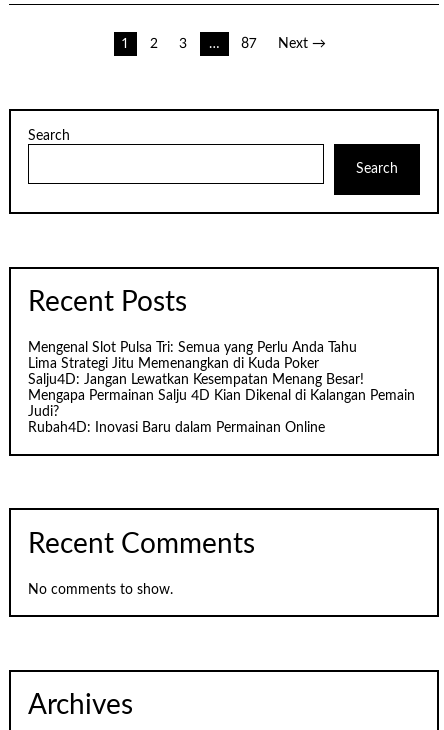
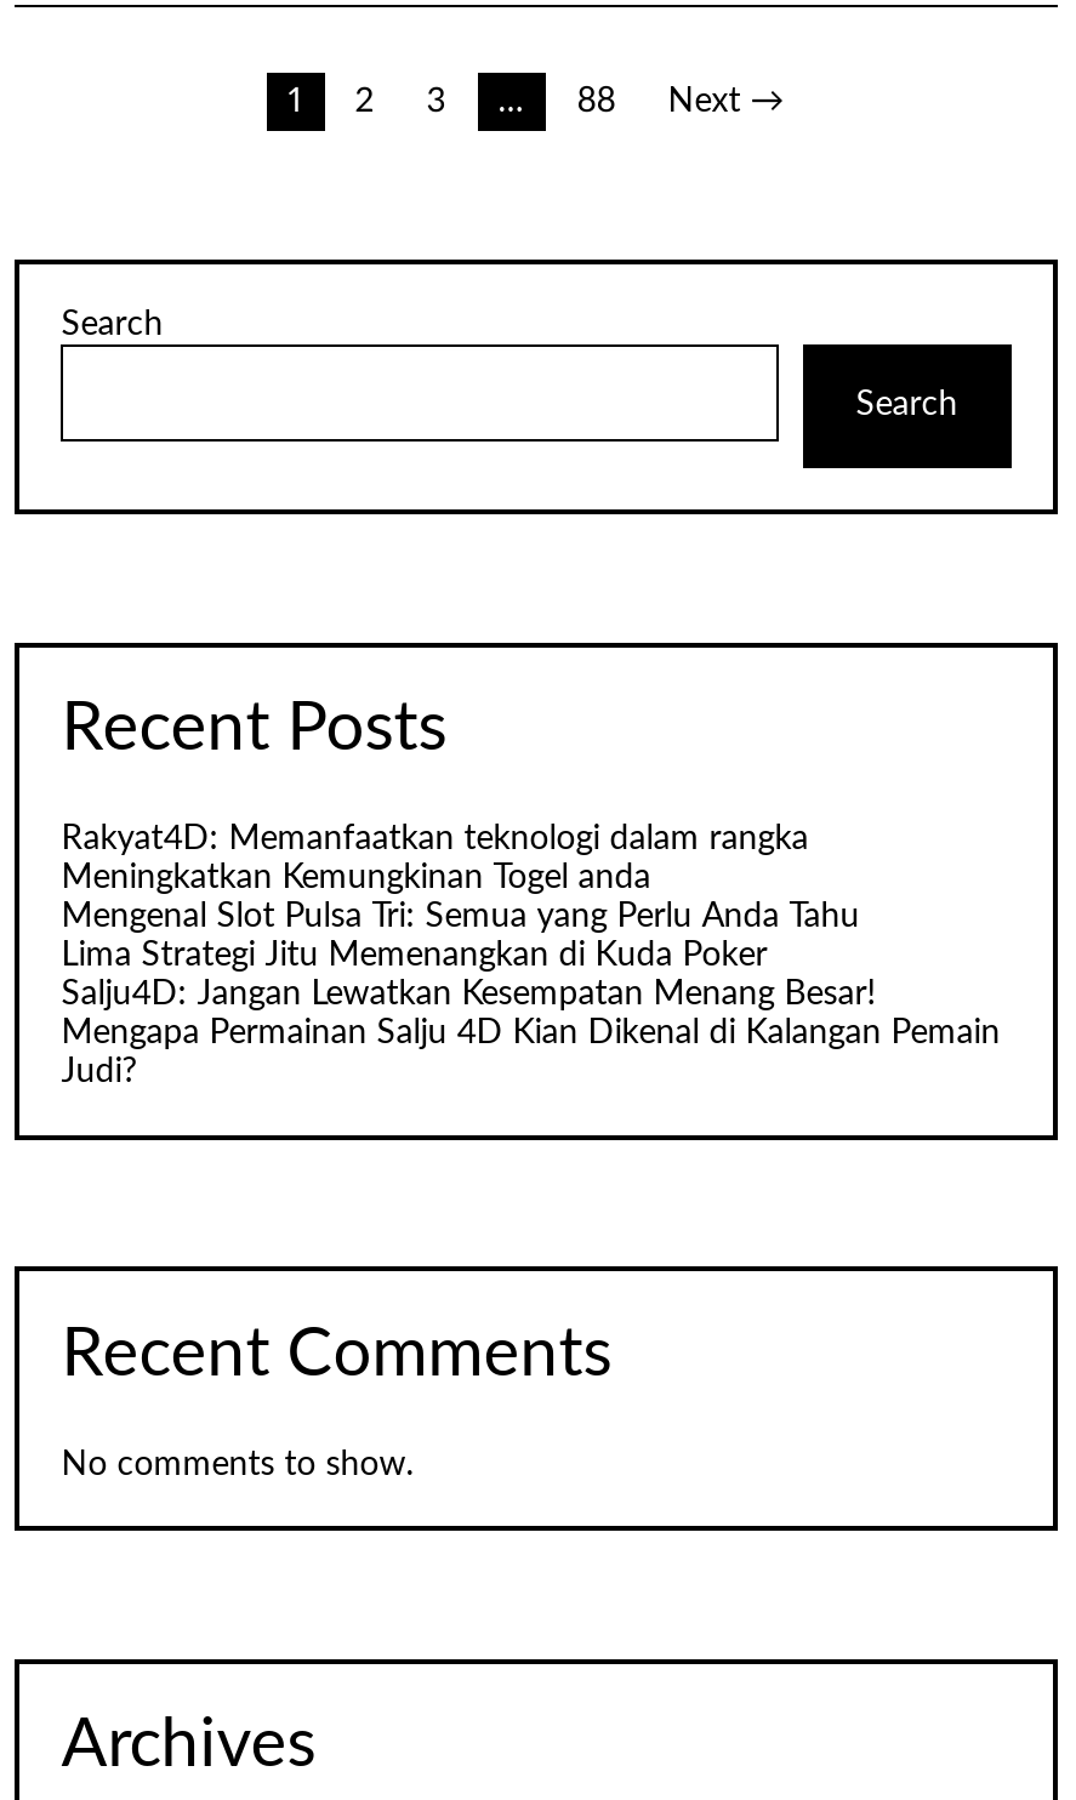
[241,37,256,51] 87 -> [577,85,616,119] 88
none -> [61,823,808,896] Rakyat4D: Memanfaatkan teknologi dalam rangka | Meningkatkan Kemungkinan Togel anda
moved [28,341,415,419] -> [61,901,1000,1090]: Mengenal Slot Pulsa Tri: Semua yang Perlu Anda Tahu | Lima Strategi Jitu Memenangkan di Kuda Poker | Salju4D: Jangan Lewatkan Kesempatan Menang Besar! | Mengapa Permainan Salju 4D Kian Dikenal di Kalangan Pemain | Judi?
[28,421,325,435] Rubah4D: Inovasi Baru dalam Permainan Online -> none

